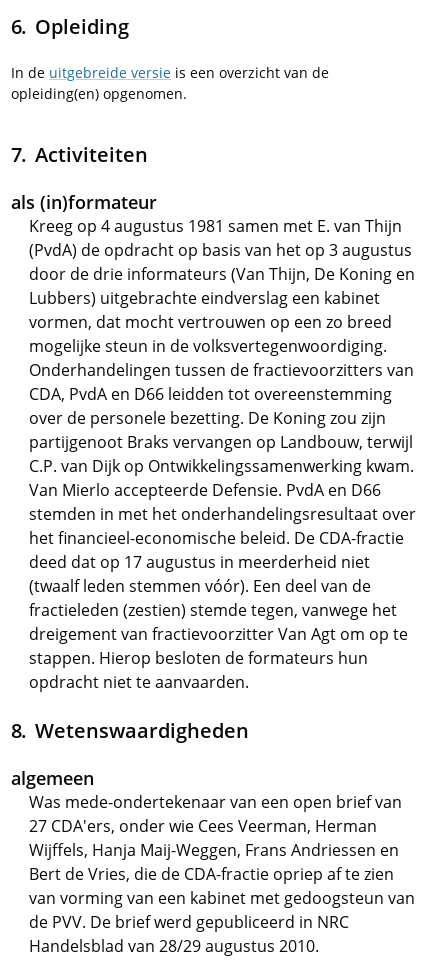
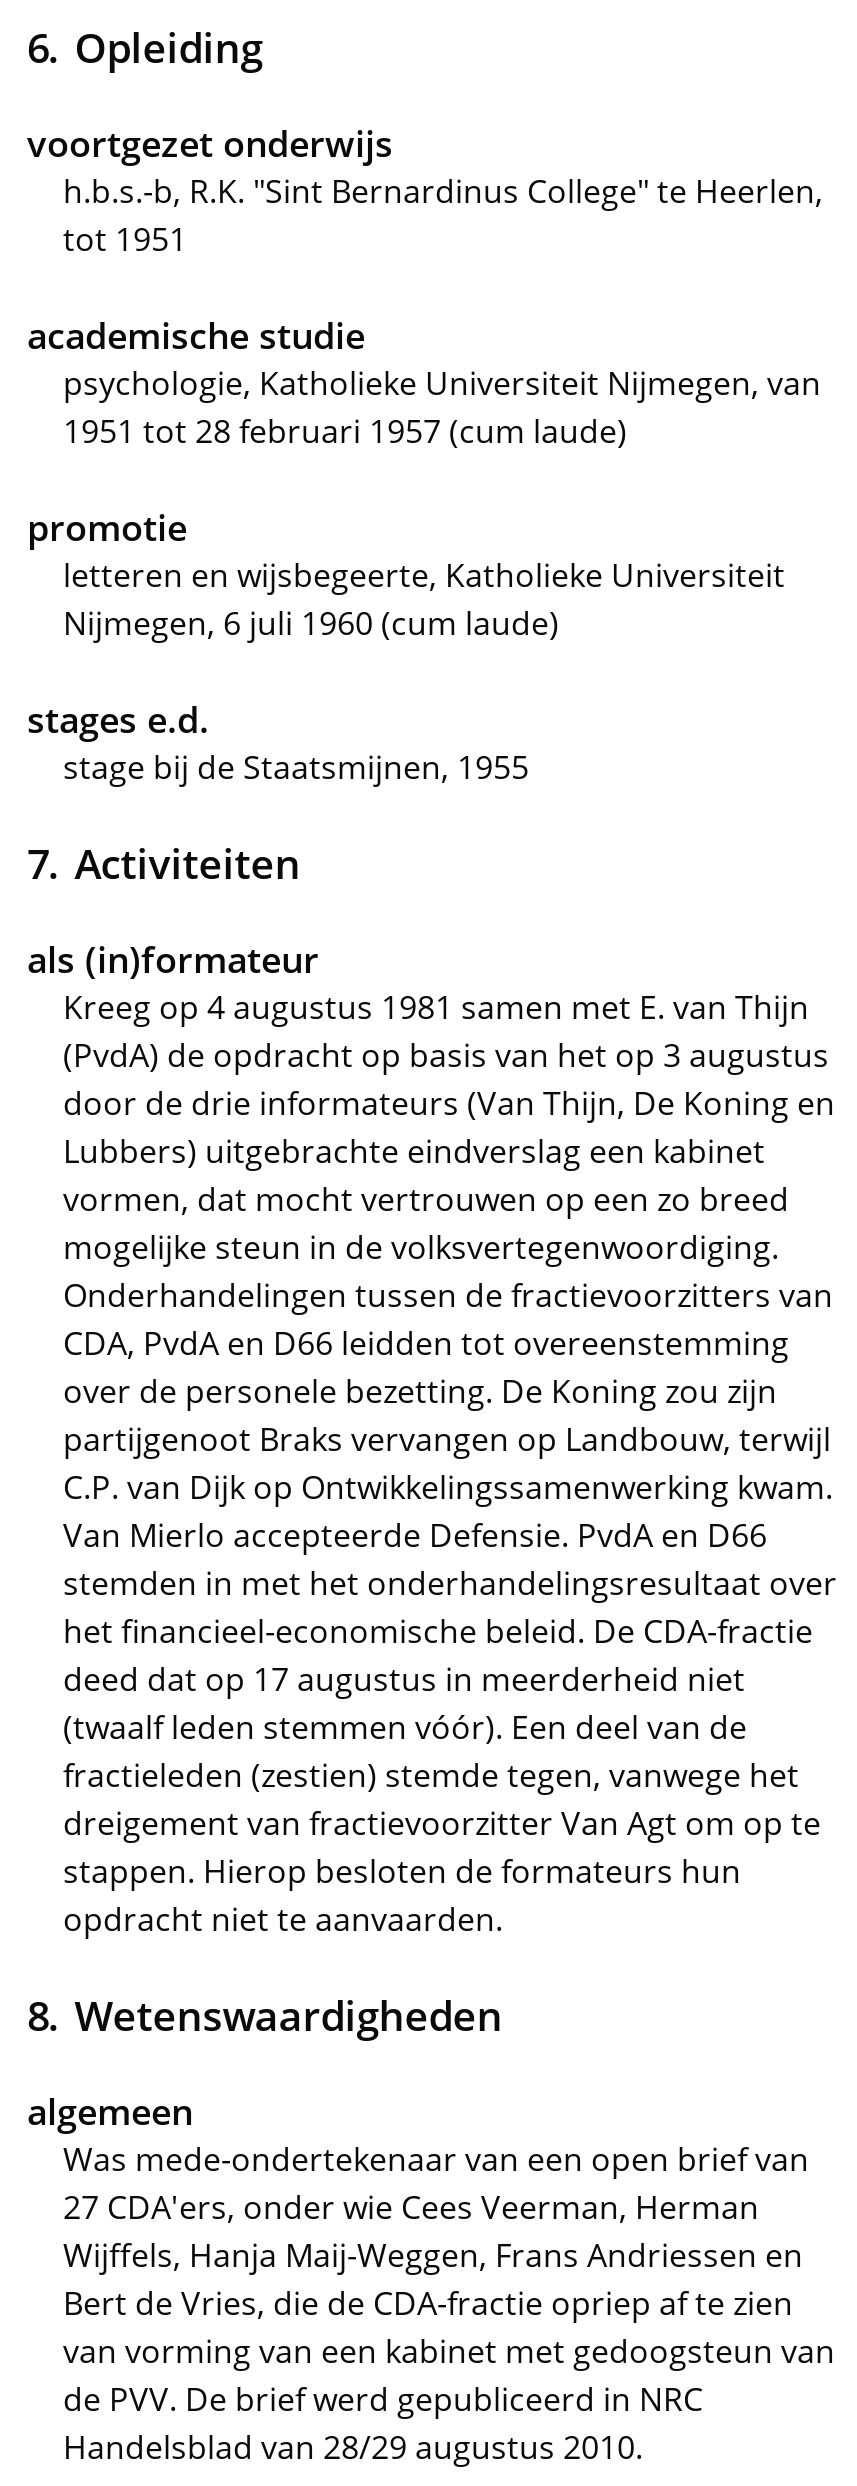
[11,63,329,103] In de uitgebreide versie is een overzicht van de | opleiding(en) opgenomen. -> [27,119,823,789] voortgezet onderwijs | h.b.s.-b, R.K. "Sint Bernardinus College" te Heerlen, | tot 1951 | academische studie | psychologie, Katholieke Universiteit Nijmegen, van | 1951 tot 28 februari 1957 (cum laude) | promotie | letteren en wijsbegeerte, Katholieke Universiteit | Nijmegen, 6 juli 1960 (cum laude) | stages e.d. | stage bij de Staatsmijnen, 1955

